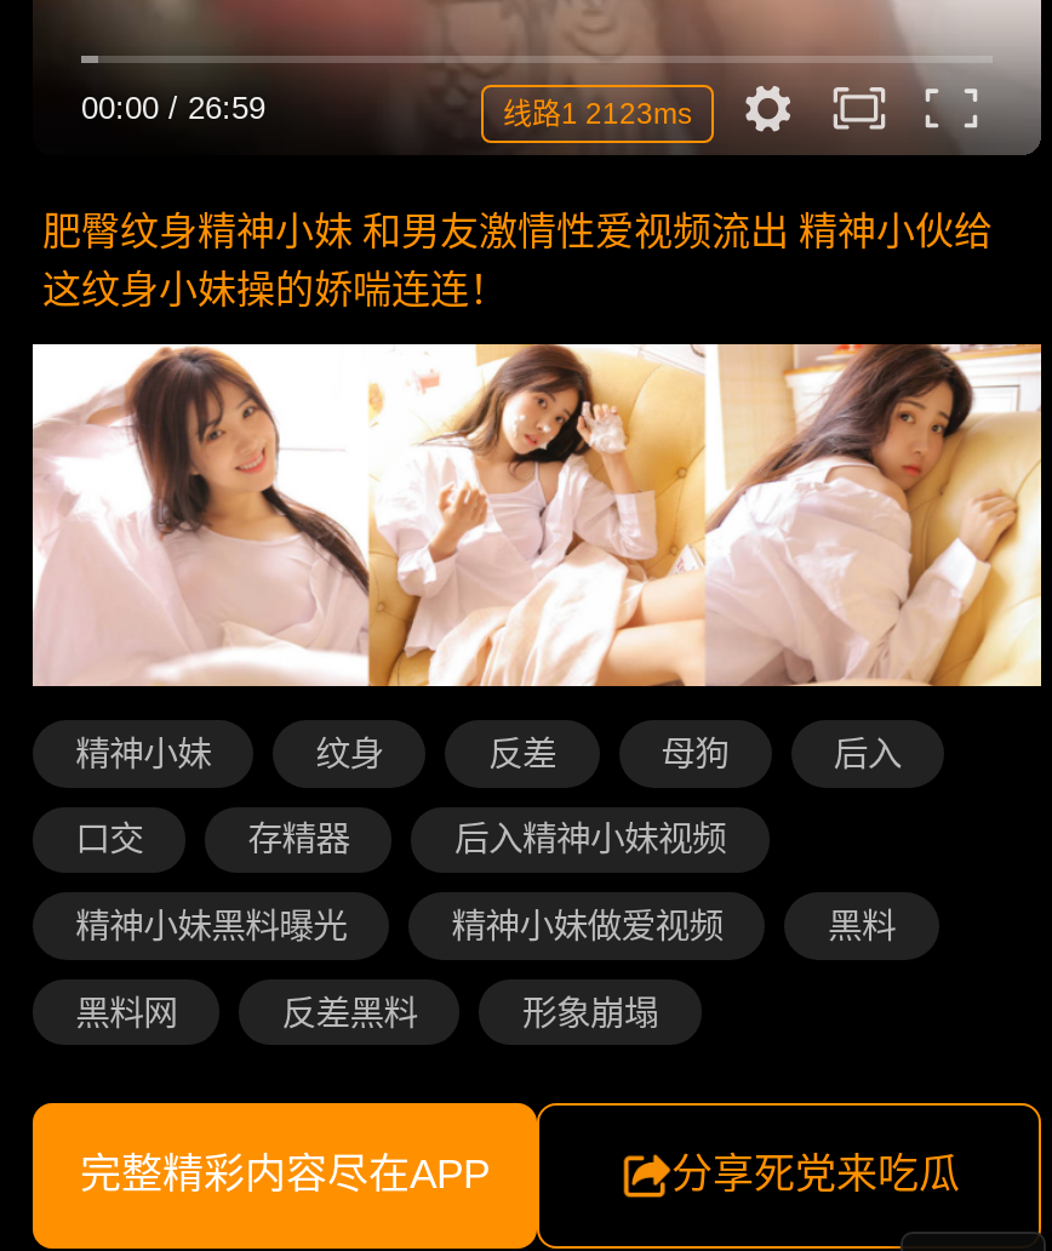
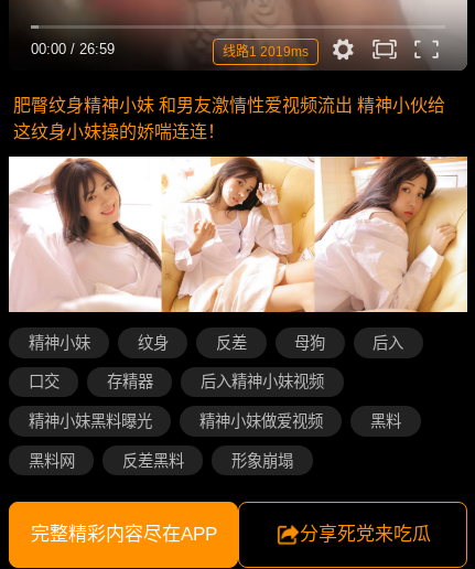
[503,96,692,130] 线路1 2123ms -> [223,44,309,59] 线路1 2019ms

